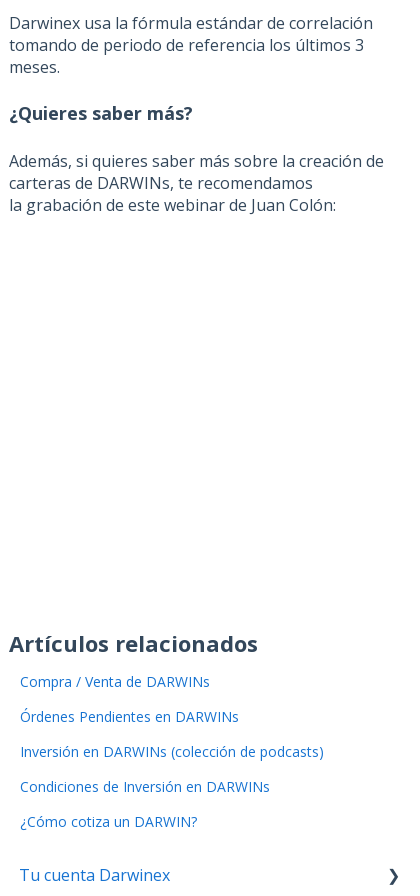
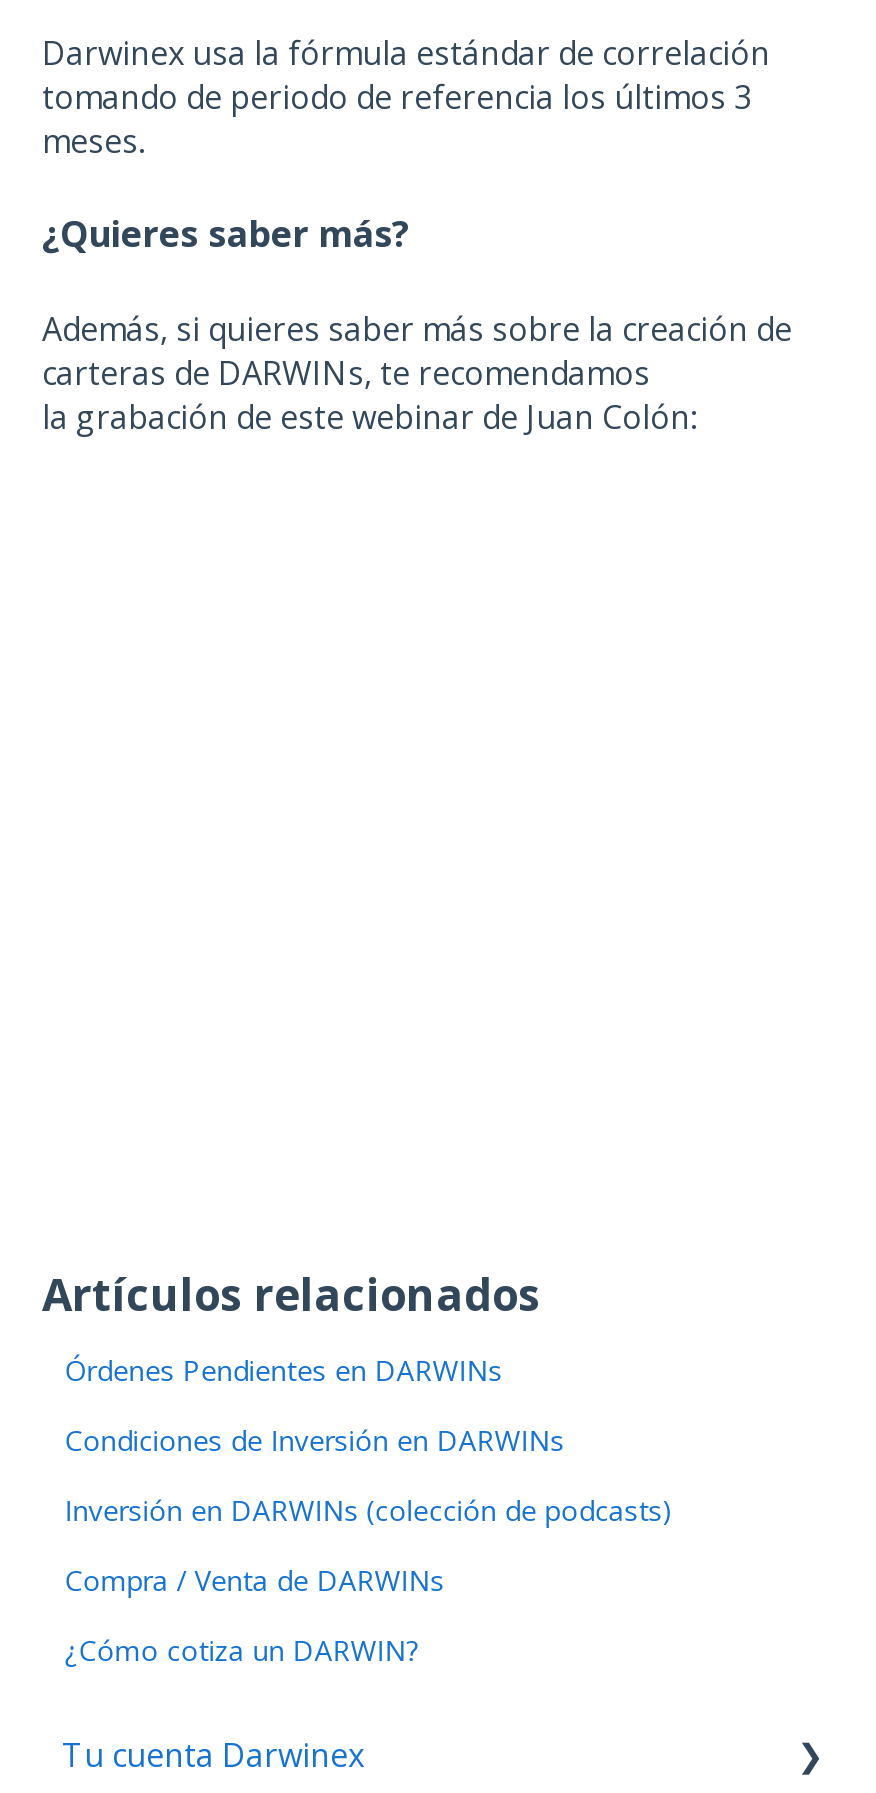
moved [20,672,210,691] -> [64,1561,444,1599]: Compra / Venta de DARWINs
moved [20,707,324,796] -> [64,1351,672,1529]: Órdenes Pendientes en DARWINs | Inversión en DARWINs (colección de podcasts) | Condiciones de Inversión en DARWINs

